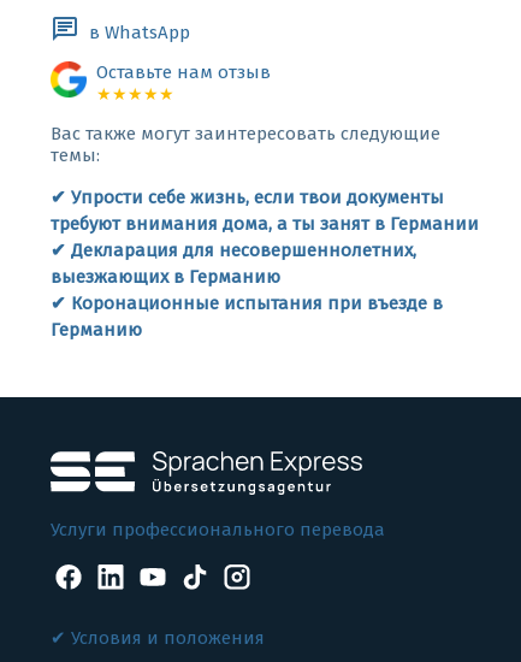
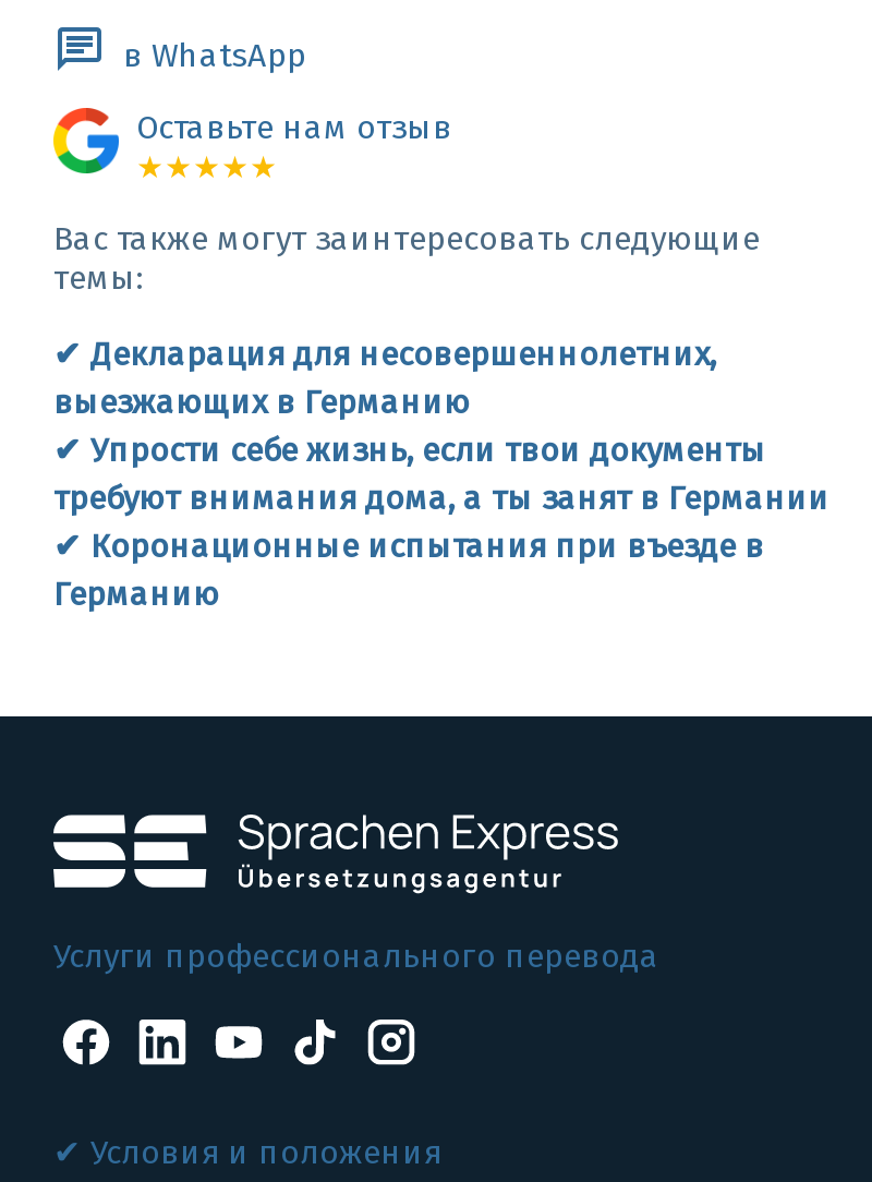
moved [51,187,479,235] -> [53,431,829,519]: Упрости себе жизнь, если твои документы | требуют внимания дома, а ты занят в Германии
moved [51,240,416,288] -> [53,335,716,423]: Декларация для несовершеннолетних, | выезжающих в Германию

